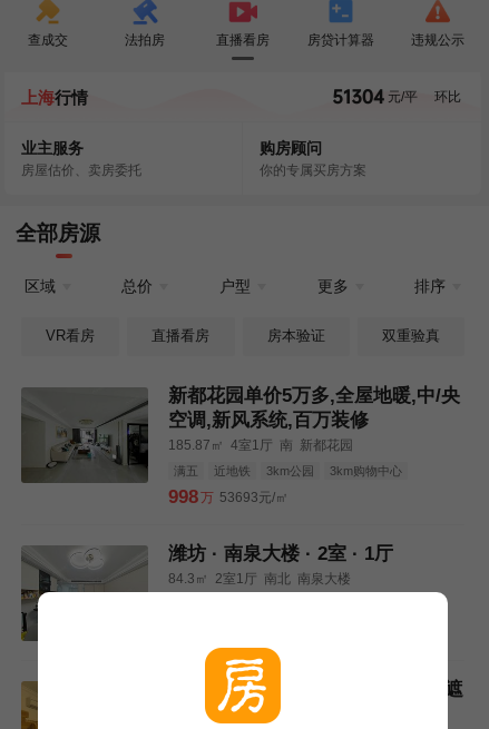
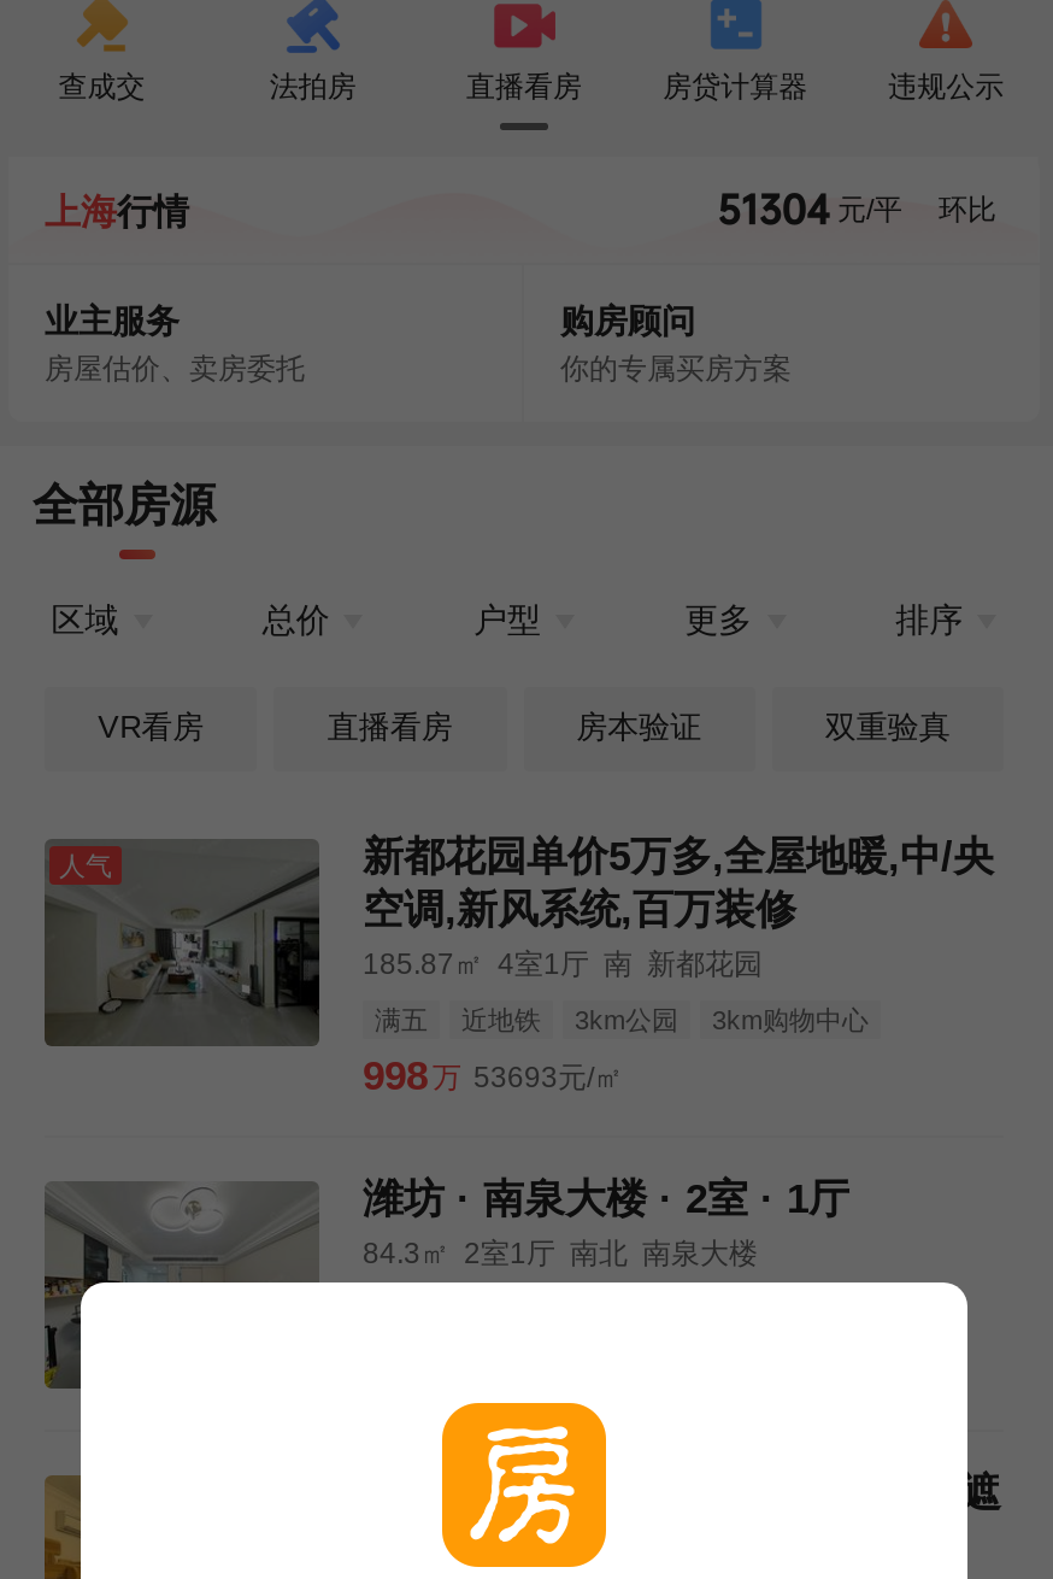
none -> [59,851,112,880] 人气

